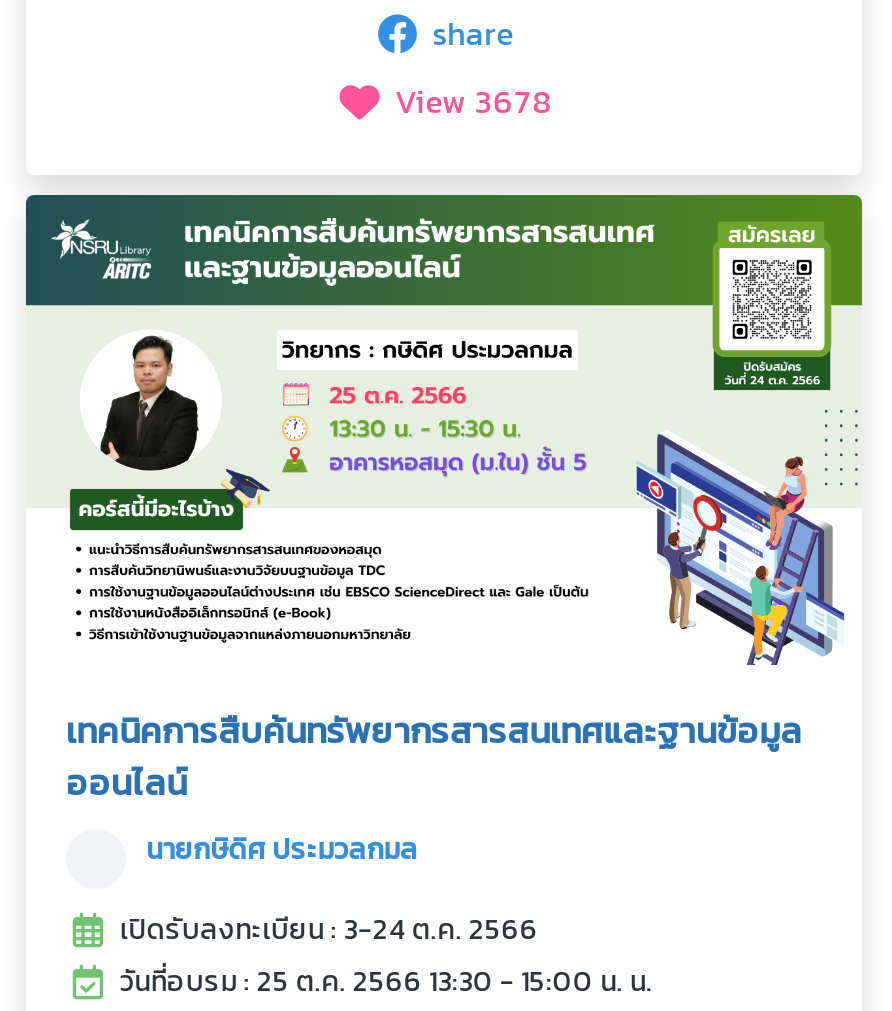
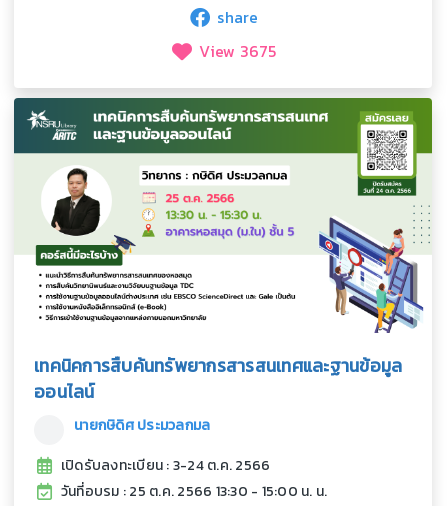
[395,77,553,125] View 3678 -> [199,39,277,63] View 3675

